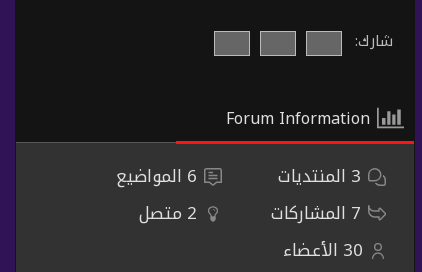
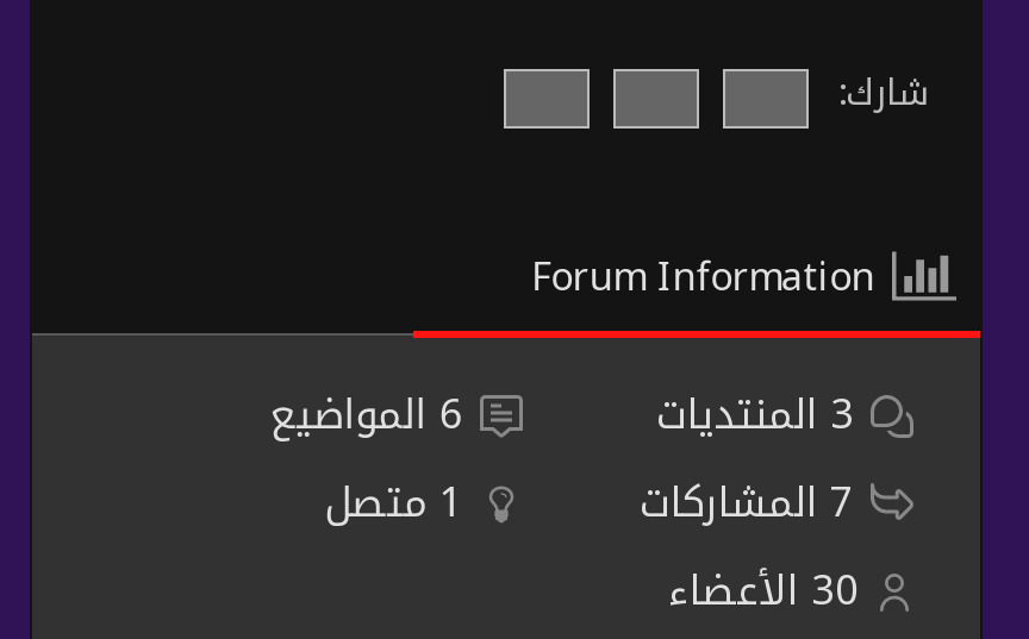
[139,197,197,229] 2 متصل -> [325,464,463,540] 1 متصل

